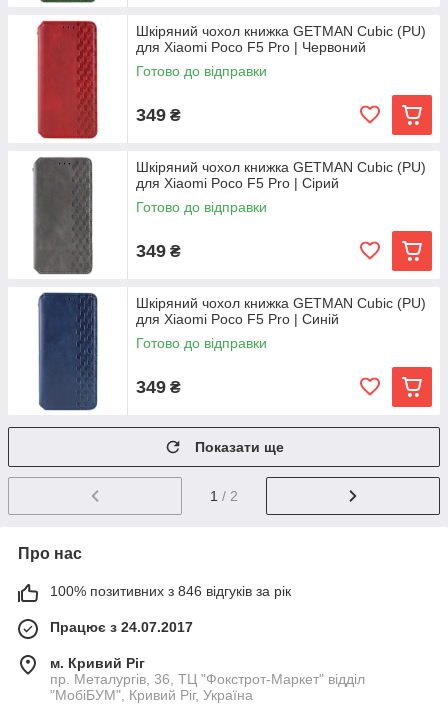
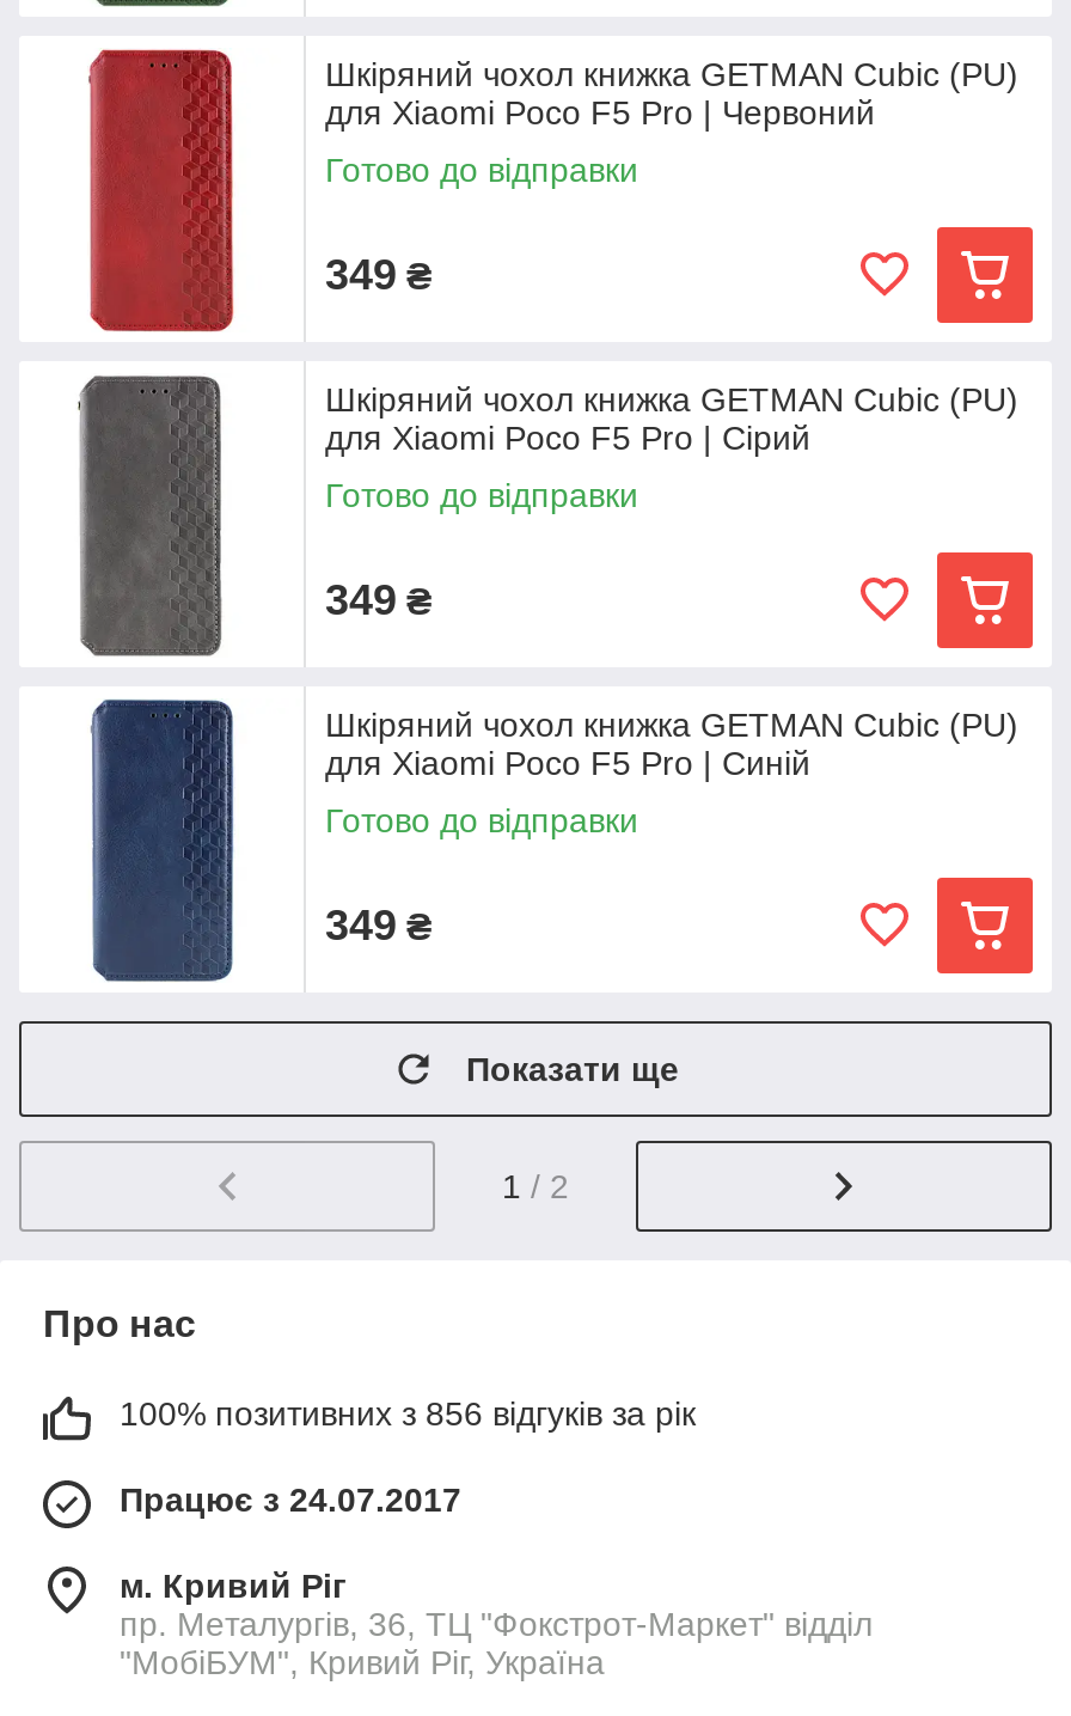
[50,583,291,599] 100% позитивних з 846 відгуків за рік -> [120,1394,696,1433] 100% позитивних з 856 відгуків за рік

